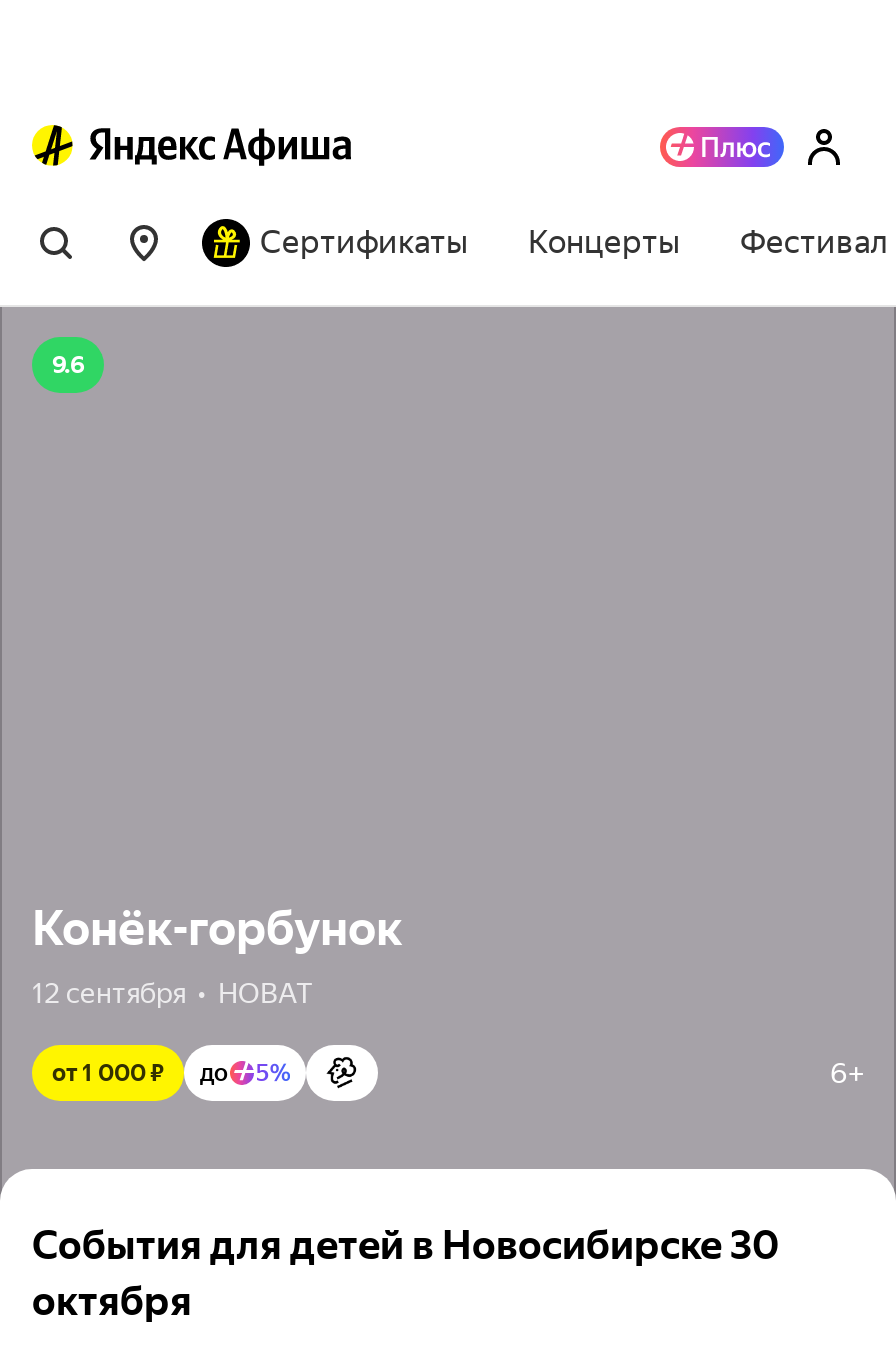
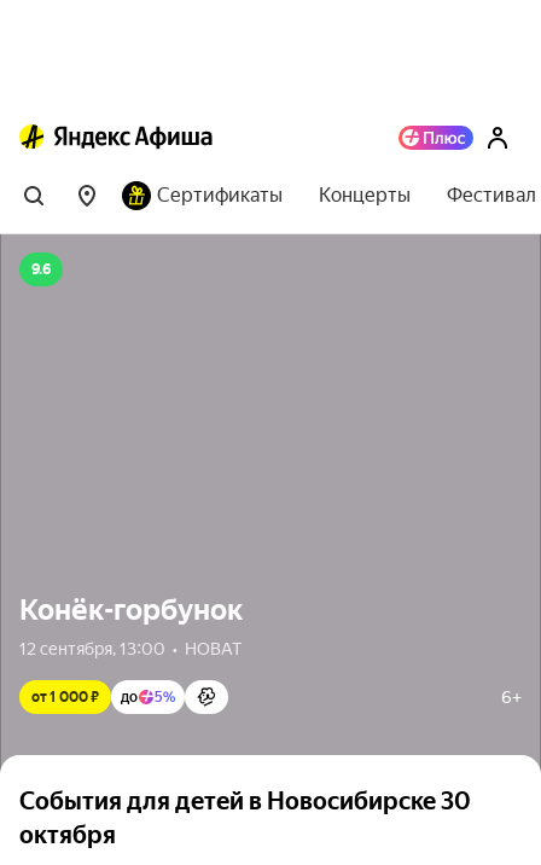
[32,977,312,1009] 12 сентября • НОВАТ -> [19,639,242,658] 12 сентября, 13:00 • НОВАТ

